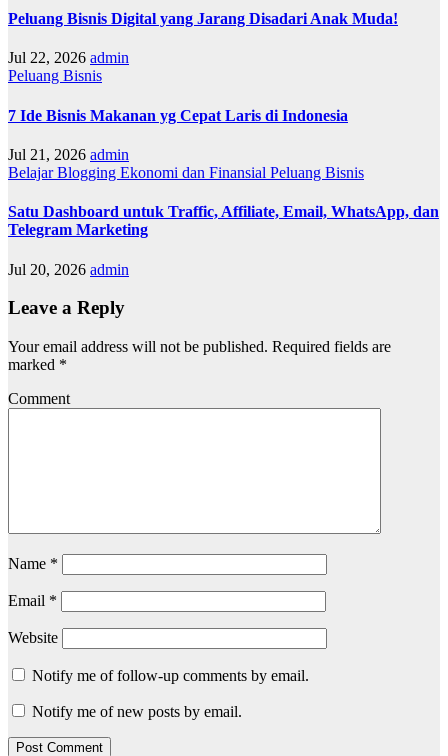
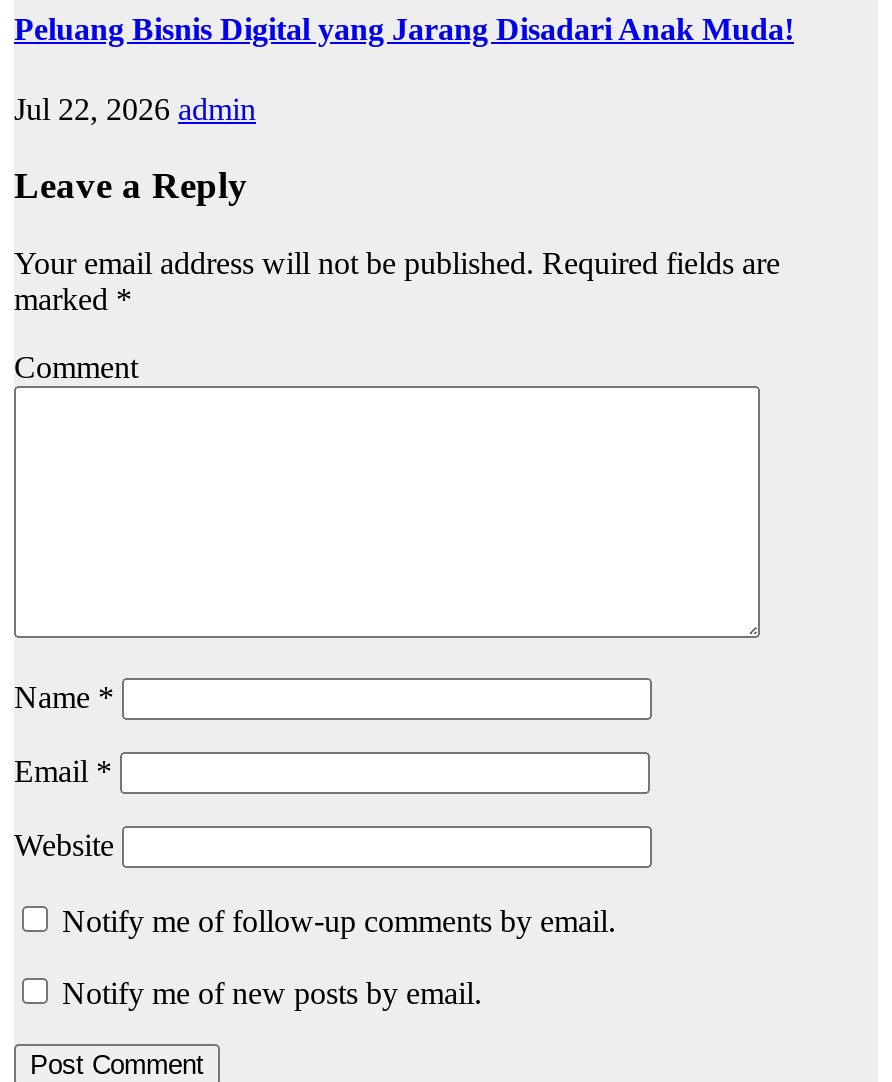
[8,67,439,277] Peluang Bisnis | 7 Ide Bisnis Makanan yg Cepat Laris di Indonesia | Jul 21, 2026 admin | Belajar Blogging Ekonomi dan Finansial Peluang Bisnis | Satu Dashboard untuk Traffic, Affiliate, Email, WhatsApp, dan | Telegram Marketing | Jul 20, 2026 admin -> none

